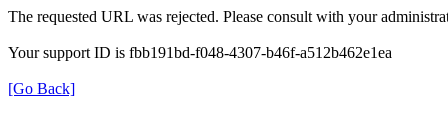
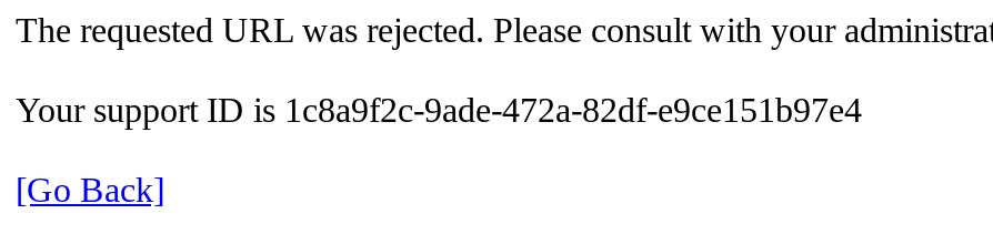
[8,44,392,61] Your support ID is fbb191bd-f048-4307-b46f-a512b462e1ea -> [16,91,862,129] Your support ID is 1c8a9f2c-9ade-472a-82df-e9ce151b97e4

